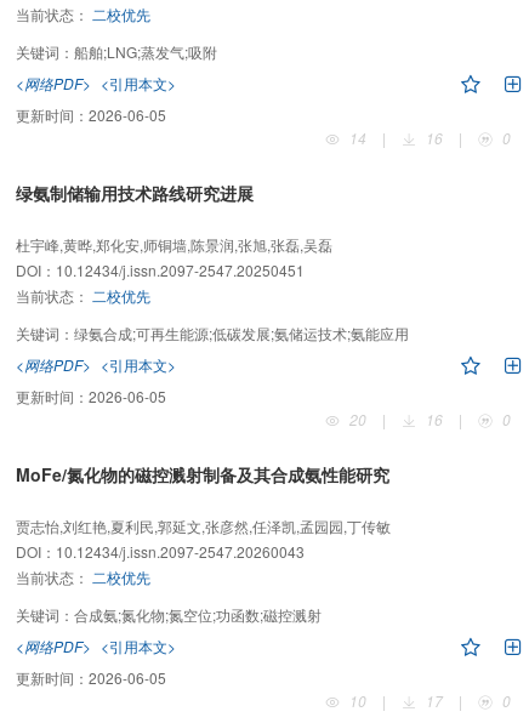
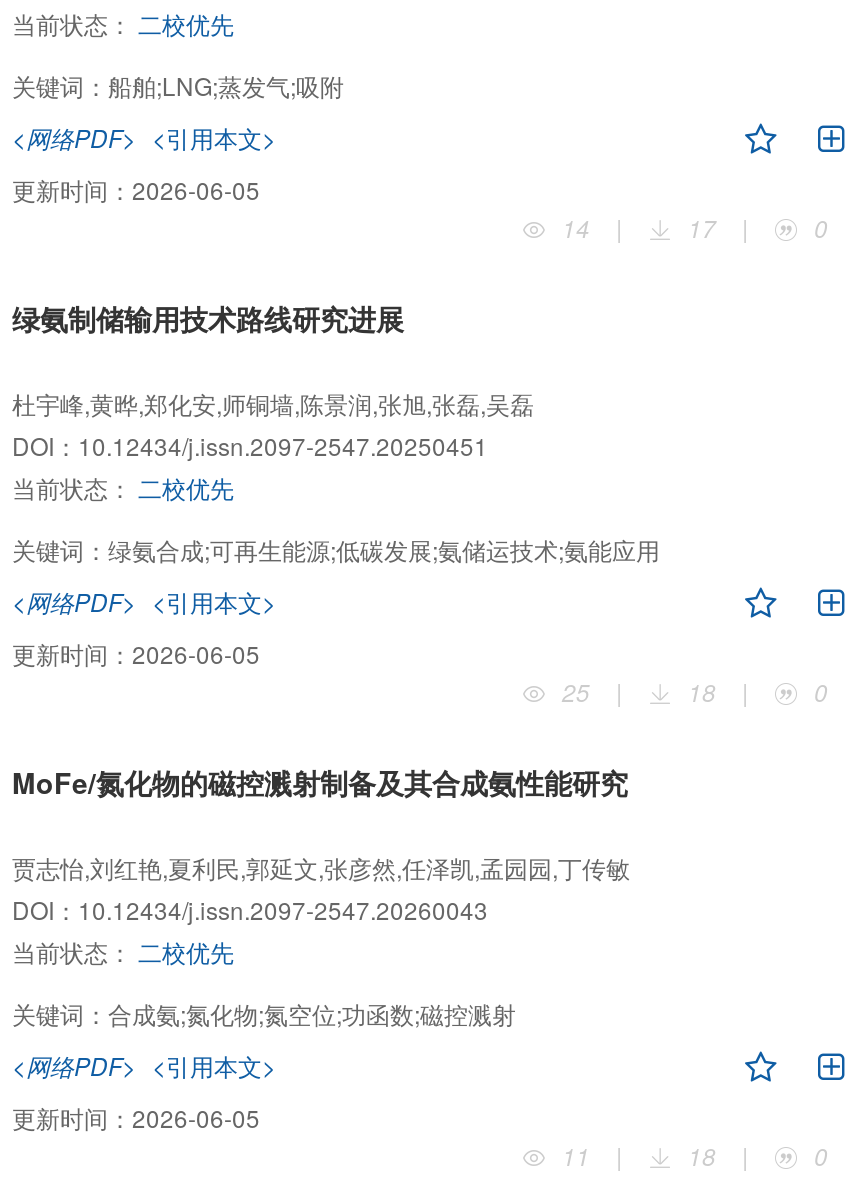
[426,127,443,148] 16 -> [688,210,716,244] 17
[349,409,366,430] 20 -> [562,674,590,708] 25
[426,409,443,430] 16 -> [688,674,716,708] 18
[349,690,366,711] 10 -> [562,1138,590,1172] 11
[426,690,443,711] 17 -> [688,1138,716,1172] 18

